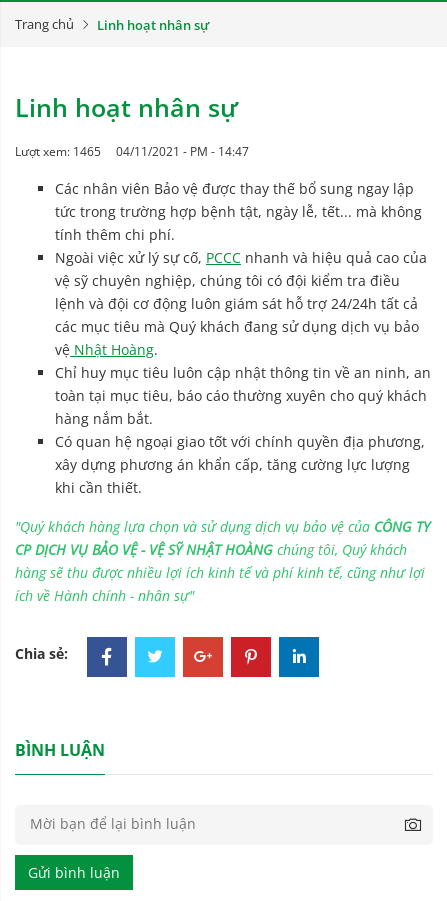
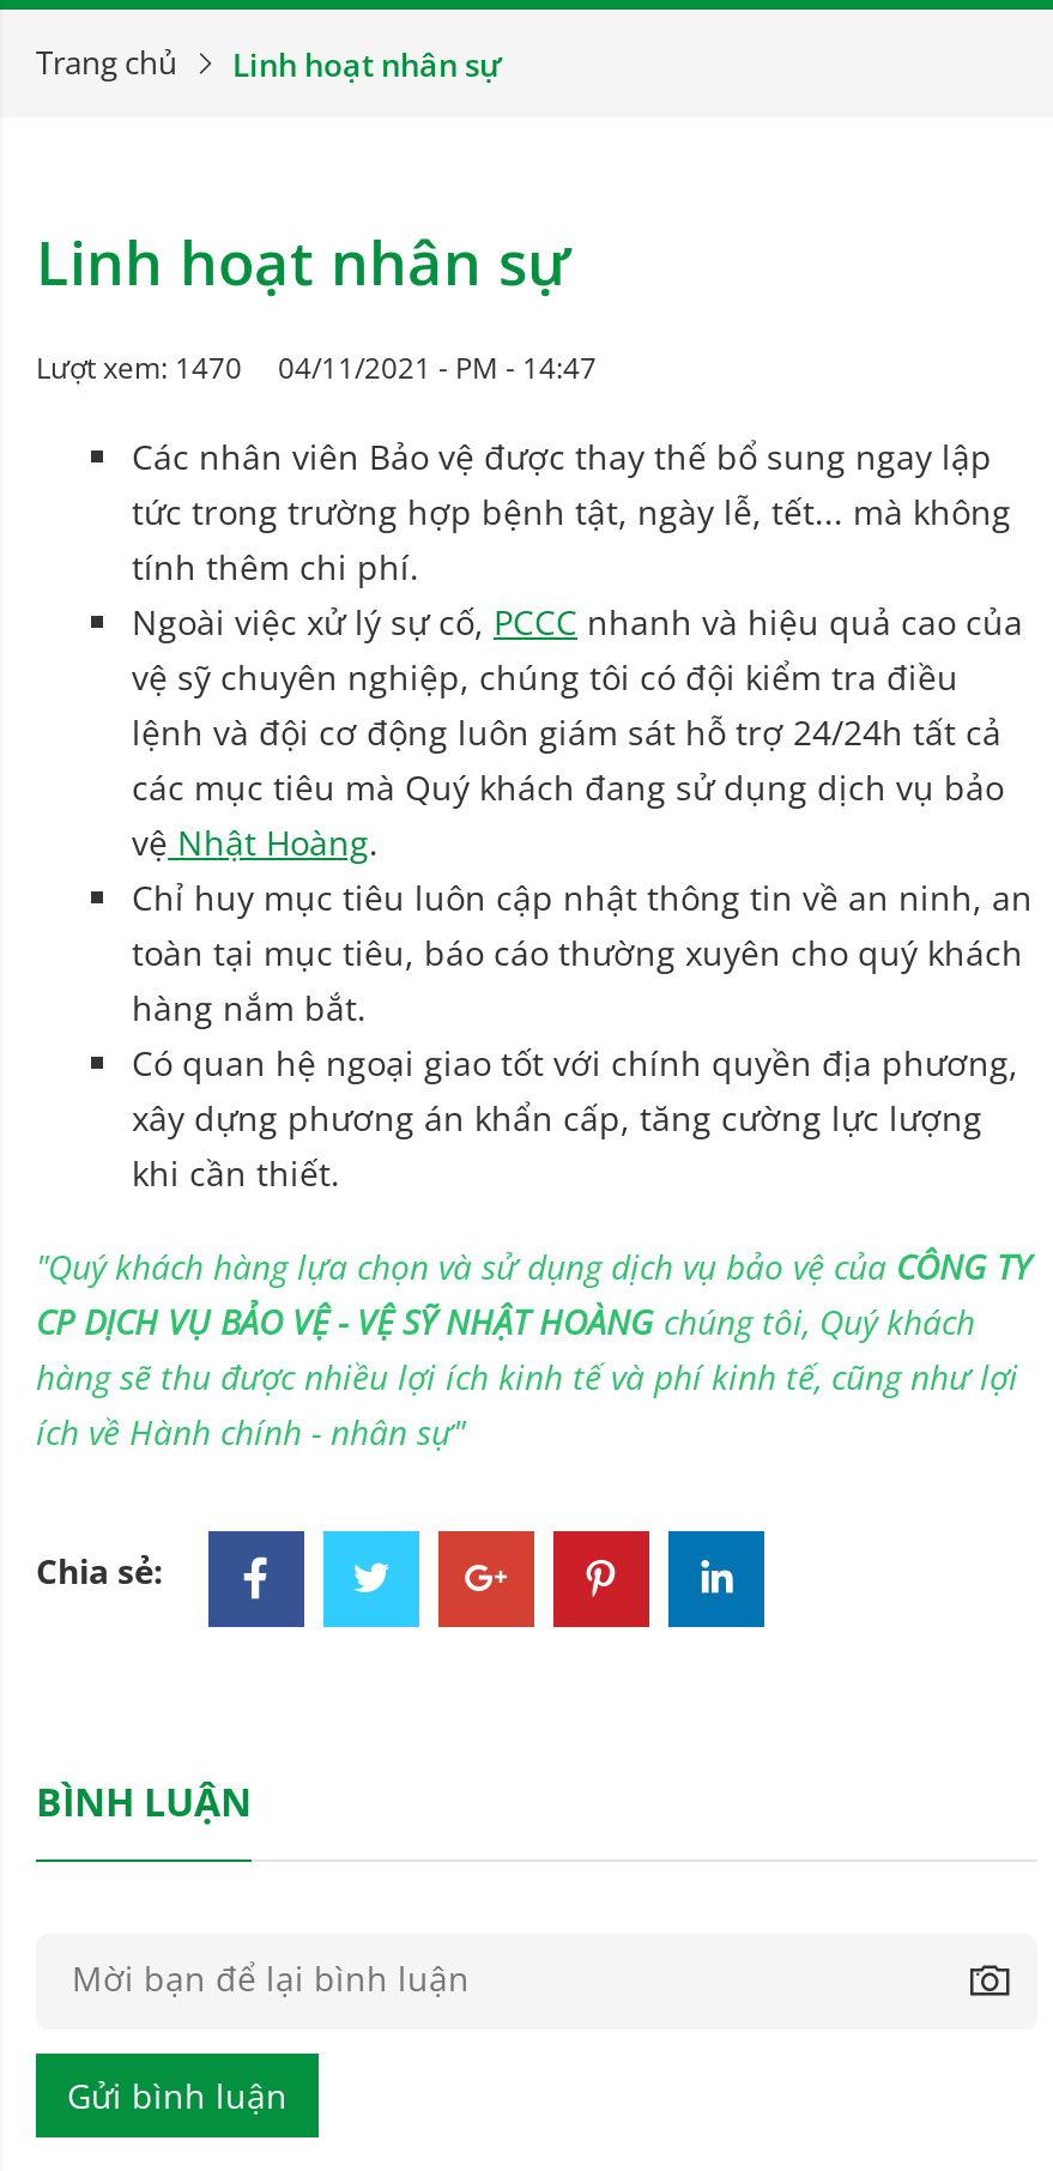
[15,143,249,160] Lượt xem: 1465 04/11/2021 - PM - 14:47 -> [36,347,597,388] Lượt xem: 1470 04/11/2021 - PM - 14:47

